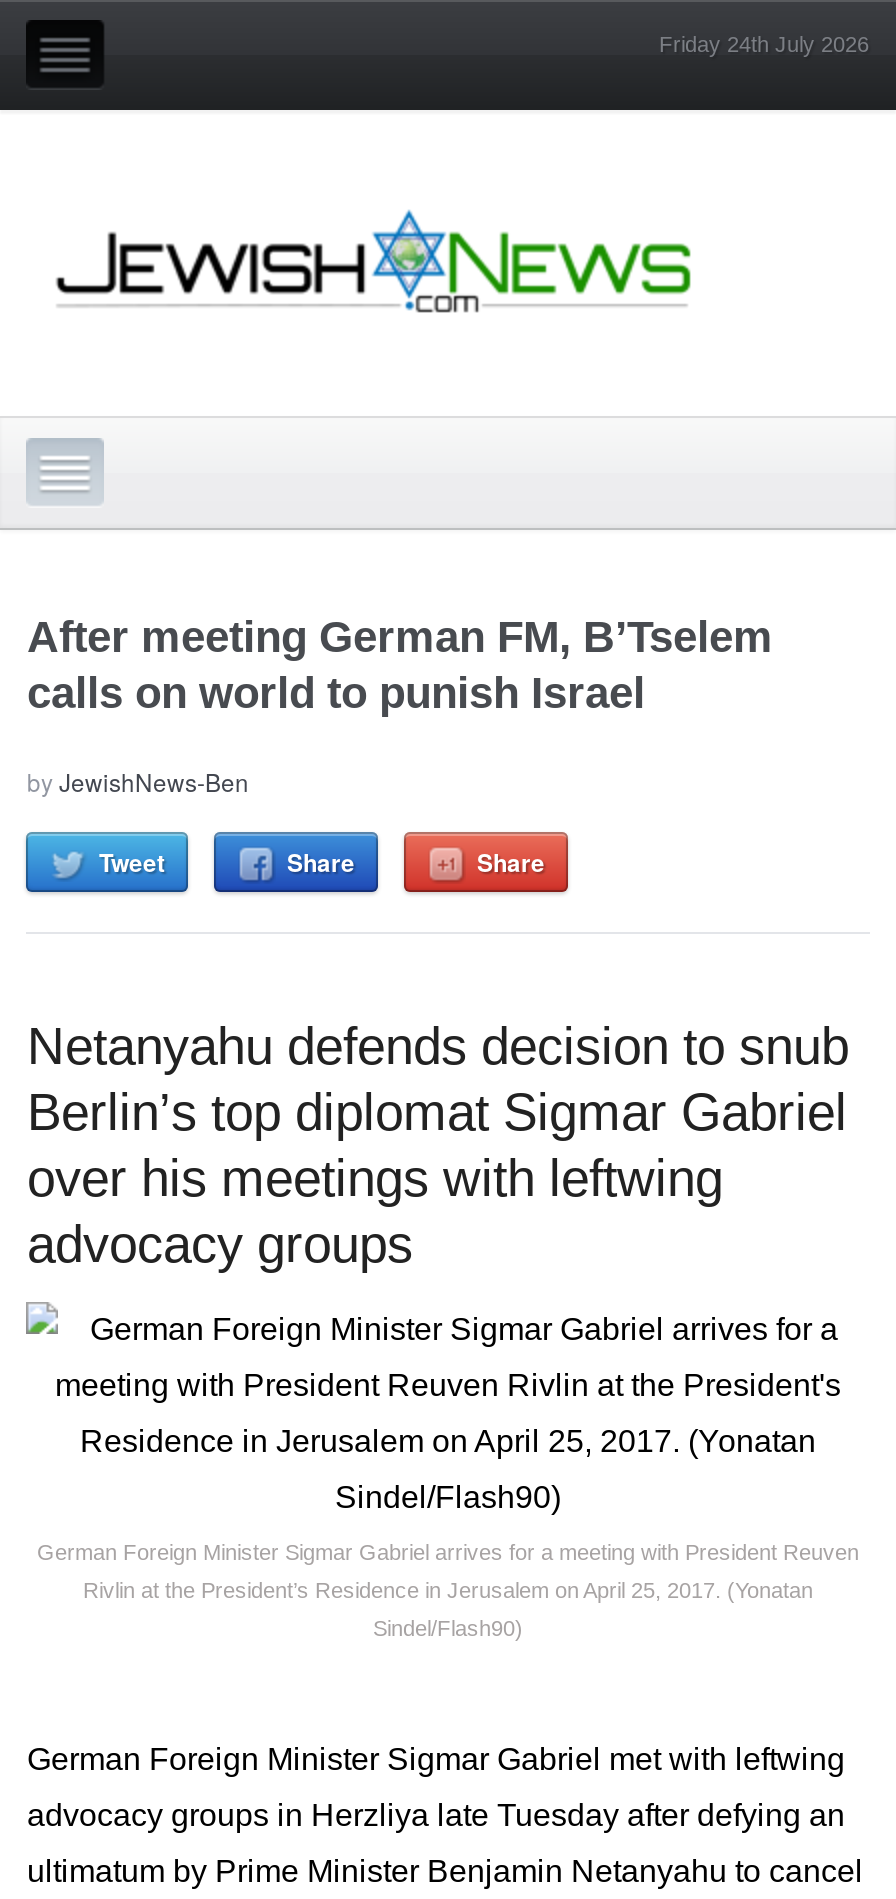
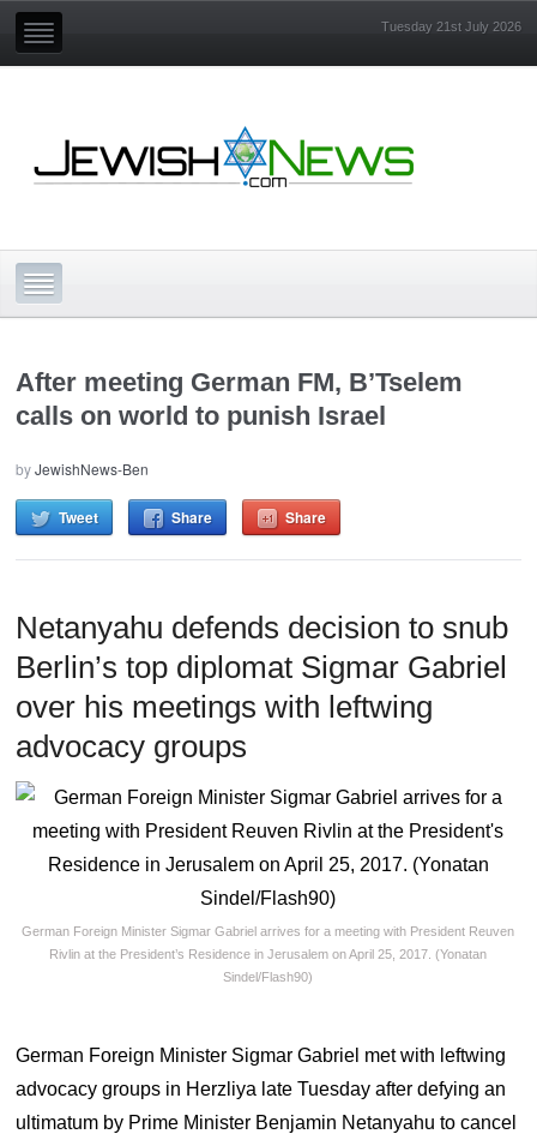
[659,32,869,56] Friday 24th July 2026 -> [381,19,521,34] Tuesday 21st July 2026

